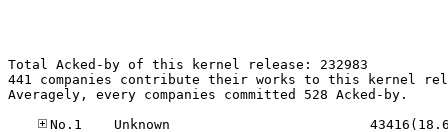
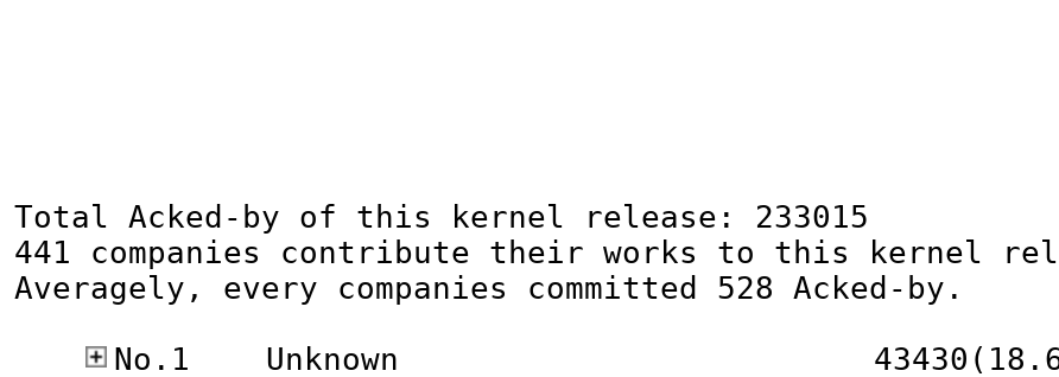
[8,57,368,72] Total Acked-by of this kernel release: 232983 -> [14,199,869,235] Total Acked-by of this kernel release: 233015

